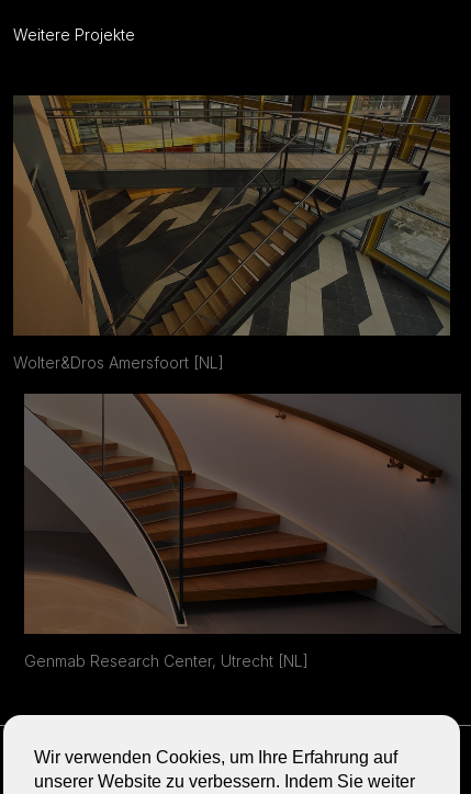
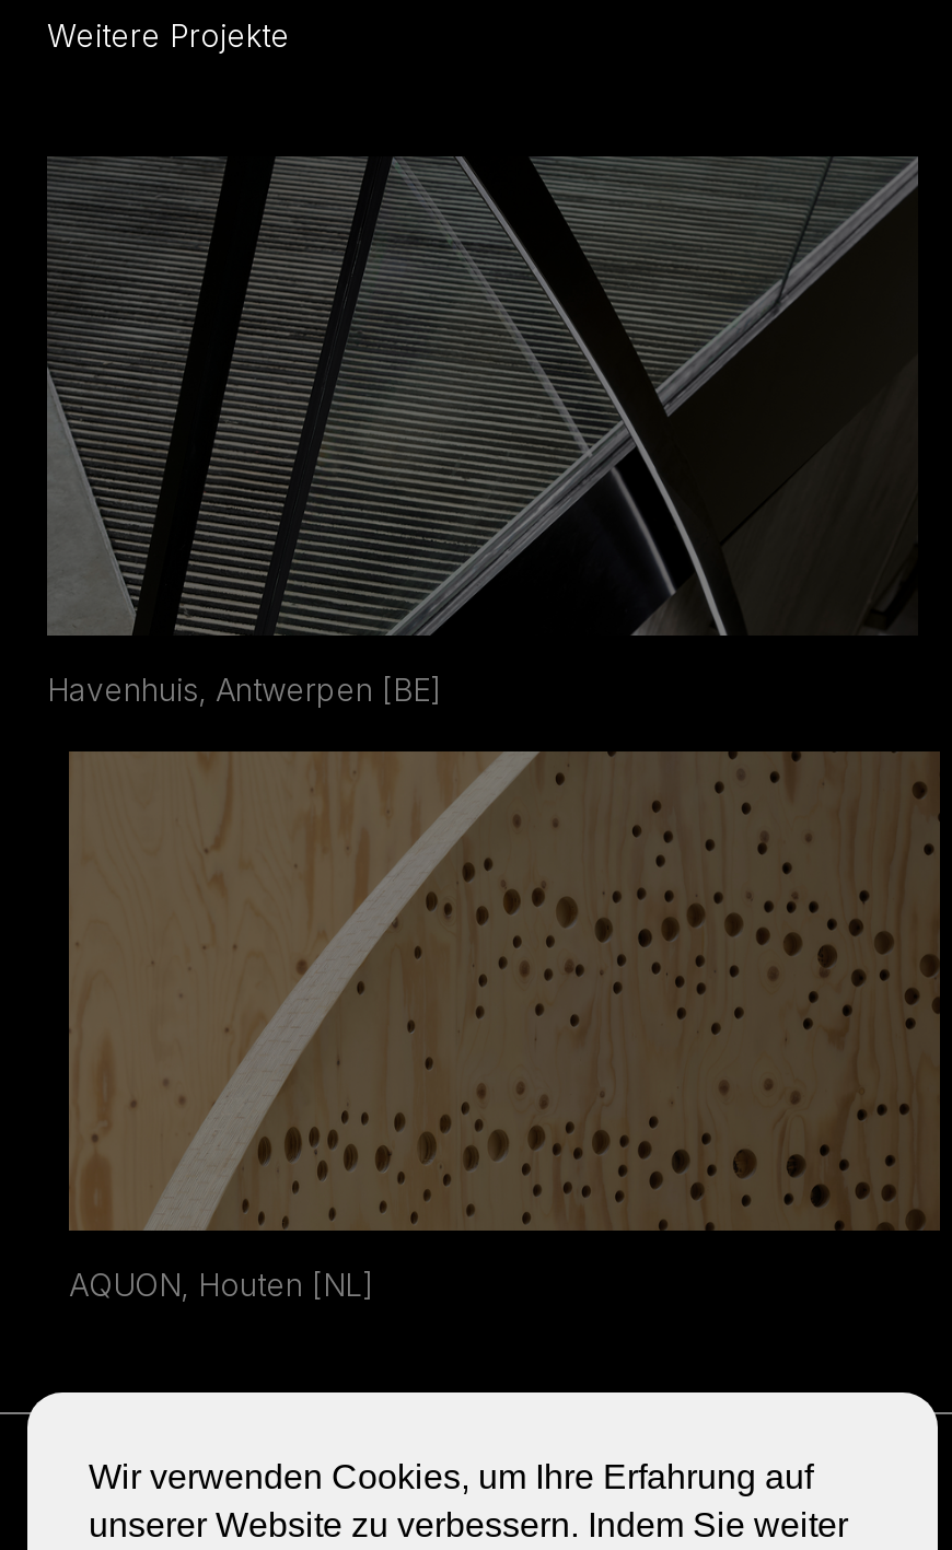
[13,95,450,371] [image] | Wolter&Dros Amersfoort [NL] -> [47,155,918,708] [image] | Havenhuis, Antwerpen [BE]
[24,394,460,670] [image] | Genmab Research Center, Utrecht [NL] -> [69,750,938,1303] [image] | AQUON, Houten [NL]

